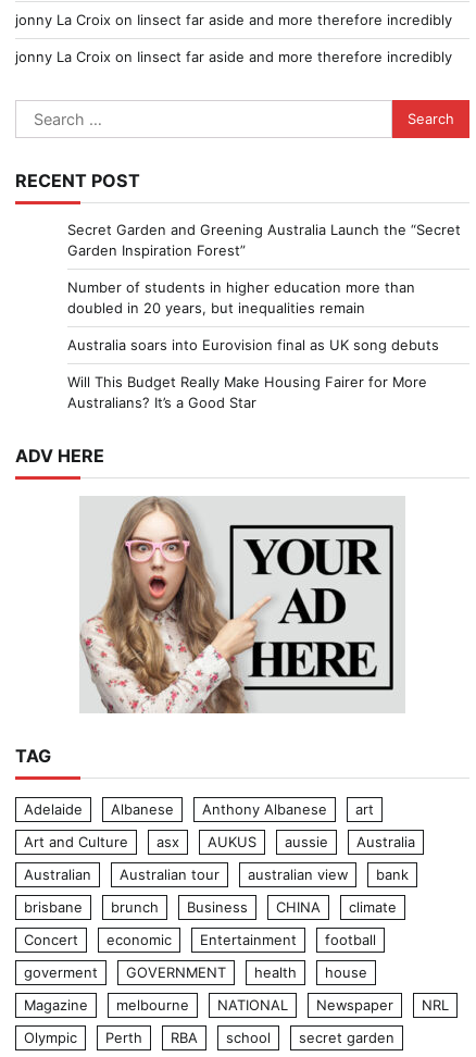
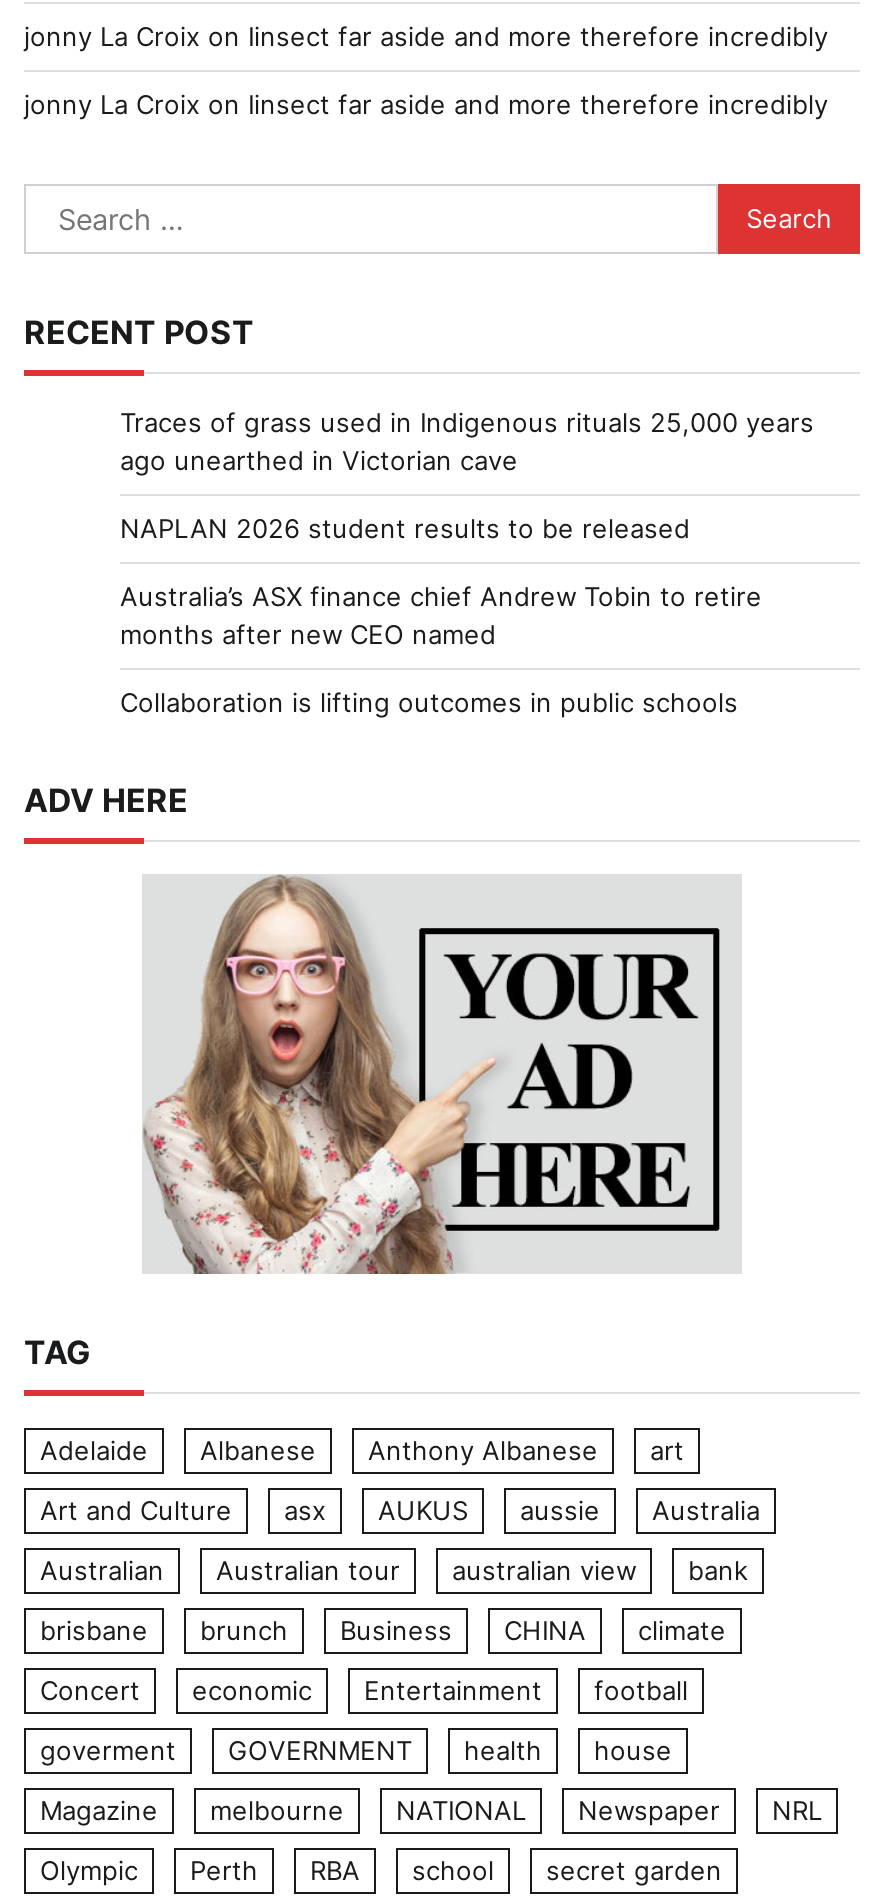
[67,220,461,258] Secret Garden and Greening Australia Launch the “Secret | Garden Inspiration Forest” -> [120,405,814,475] Traces of grass used in Indigenous rituals 25,000 years | ago unearthed in Victorian cave
[67,278,415,316] Number of students in higher education more than | doubled in 20 years, but inequalities remain -> [120,511,690,543] NAPLAN 2026 student results to be released
[67,336,439,353] Australia soars into Eurovision final as UK song debuts -> [120,579,762,649] Australia’s ASX finance chief Andrew Tobin to retire | months after new CEO named
[67,373,427,411] Will This Budget Really Make Housing Fairer for More | Australians? It’s a Good Star -> [120,685,738,717] Collaboration is lifting outcomes in public schools

